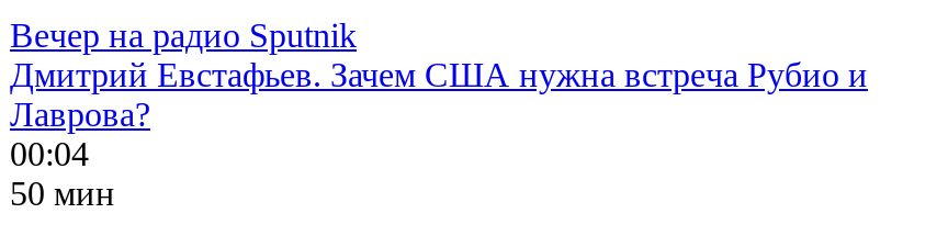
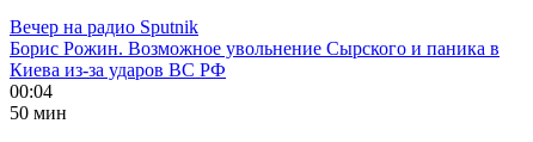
[10,56,868,133] Дмитрий Евстафьев. Зачем США нужна встреча Рубио и | Лаврова? -> [10,38,500,80] Борис Рожин. Возможное увольнение Сырского и паника в | Киева из-за ударов ВС РФ

